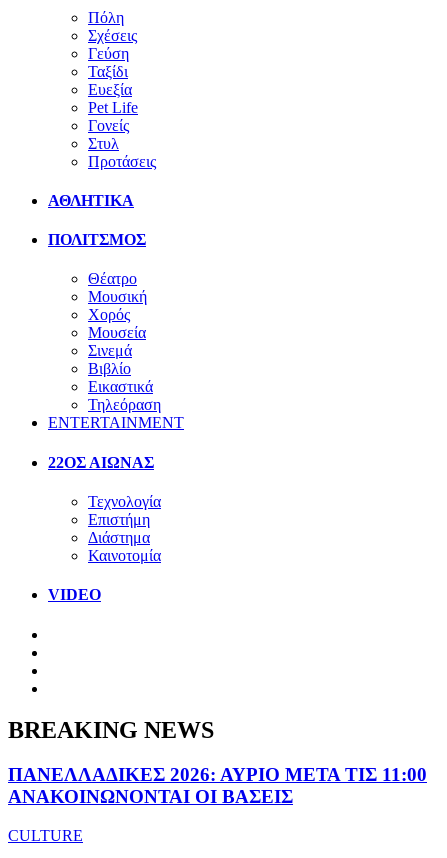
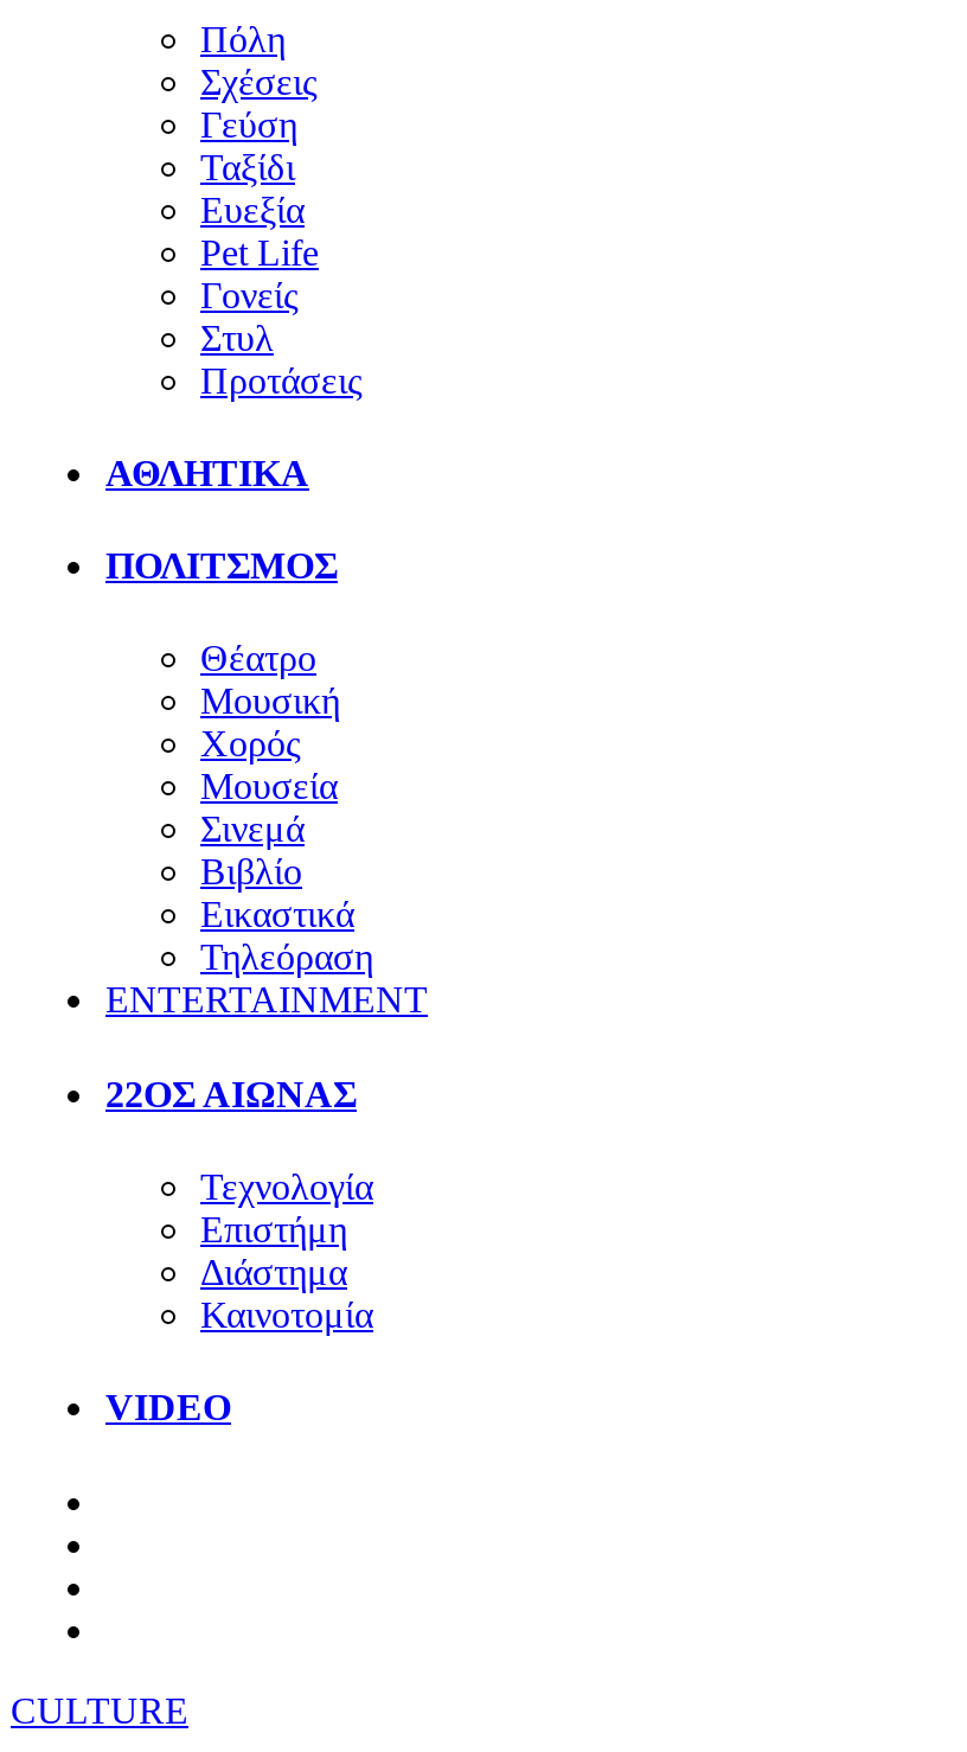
[8,717,427,807] BREAKING NEWS | ΠΑΝΕΛΛΑΔΙΚΕΣ 2026: ΑΥΡΙΟ ΜΕΤΑ ΤΙΣ 11:00 | ΑΝΑΚΟΙΝΩΝΟΝΤΑΙ ΟΙ ΒΑΣΕΙΣ -> none

